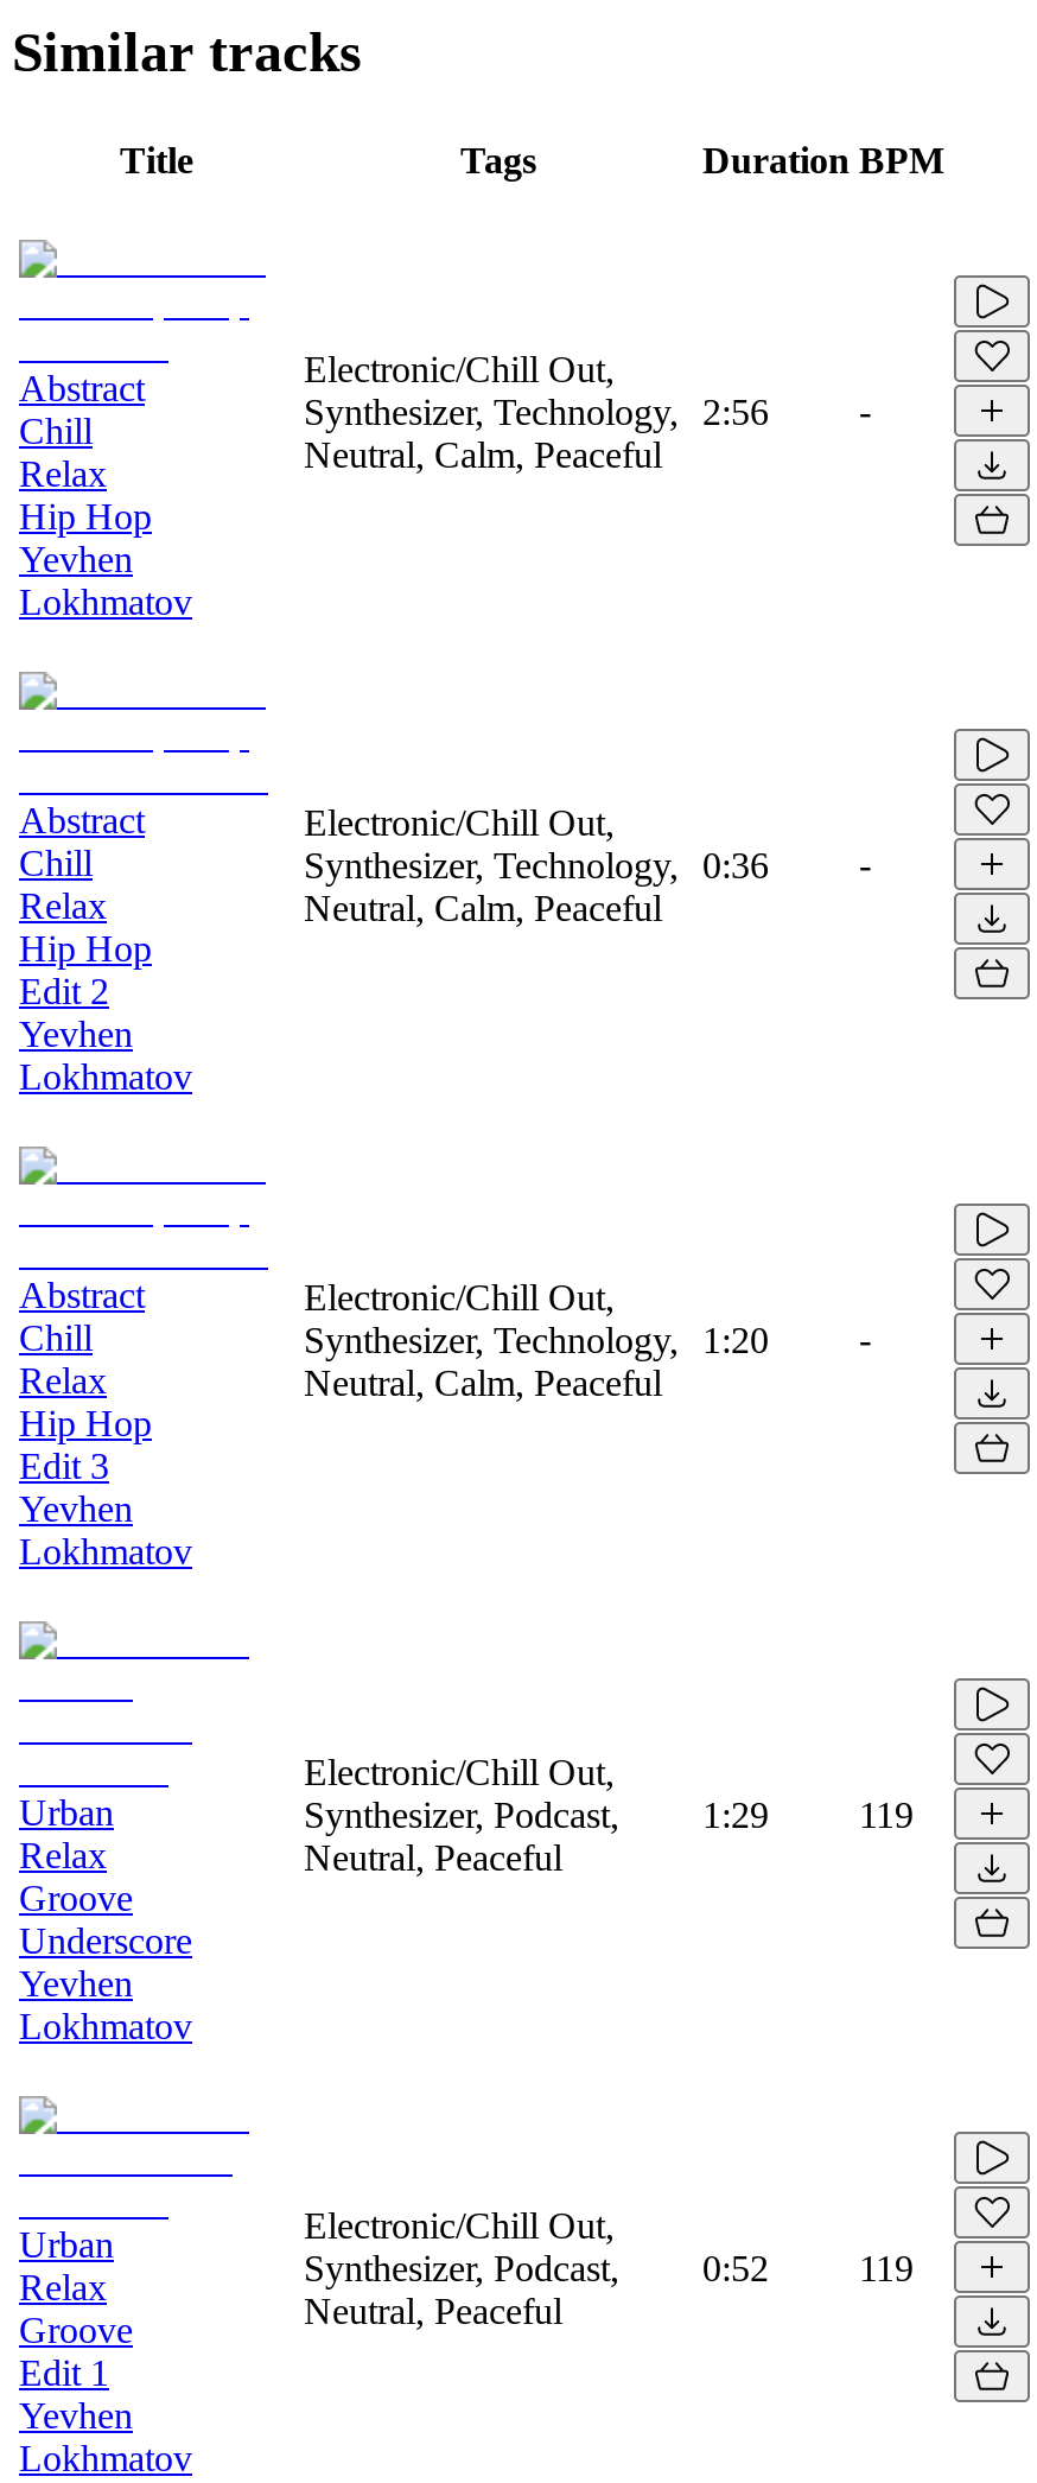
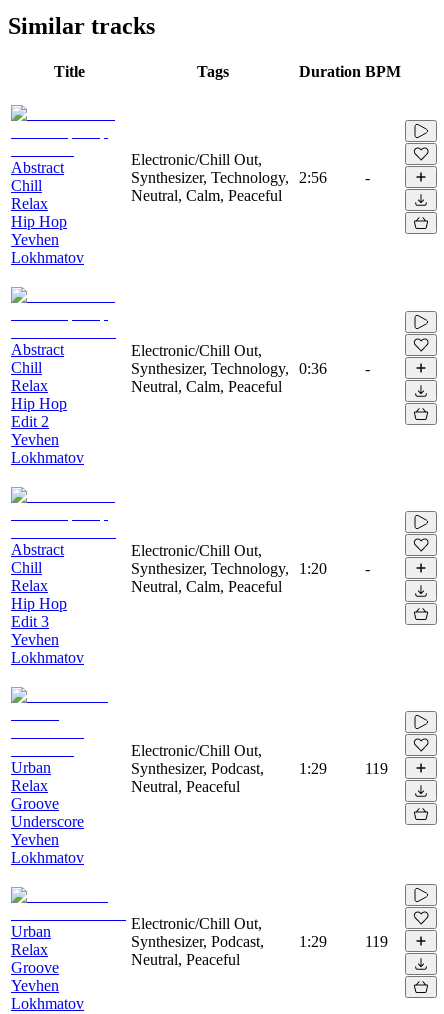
[702,2247,769,2287] 0:52 -> [299,933,327,950] 1:29
[19,2351,109,2392] Edit 1 -> none

